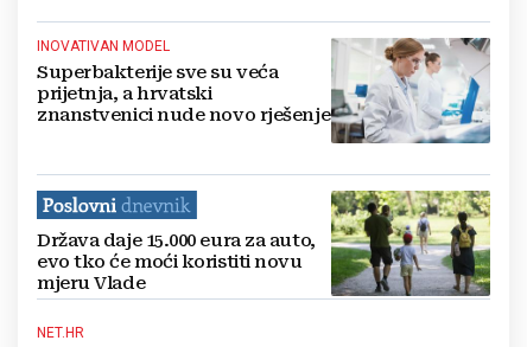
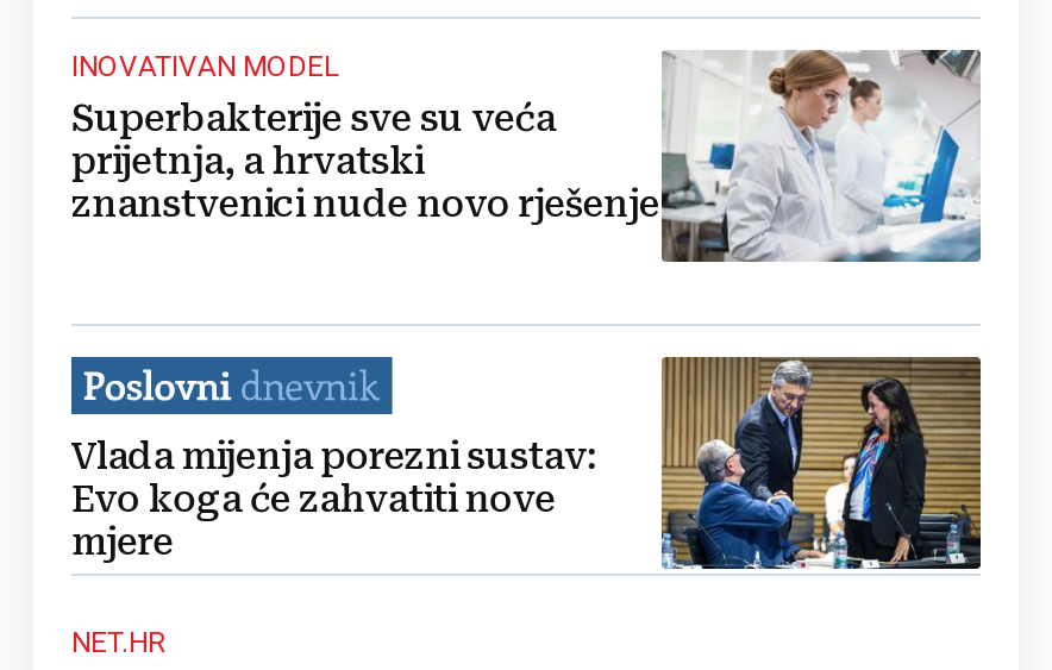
[37,189,491,297] [image] | Država daje 15.000 eura za auto, | evo tko će moći koristiti novu | mjeru Vlade -> [71,355,983,569] [image] | Vlada mijenja porezni sustav: | Evo koga će zahvatiti nove | mjere

